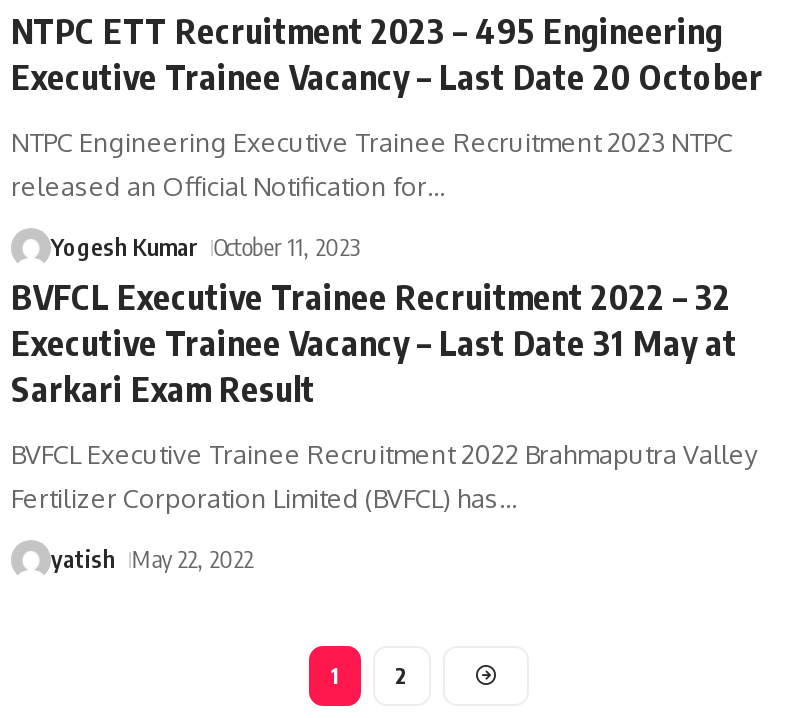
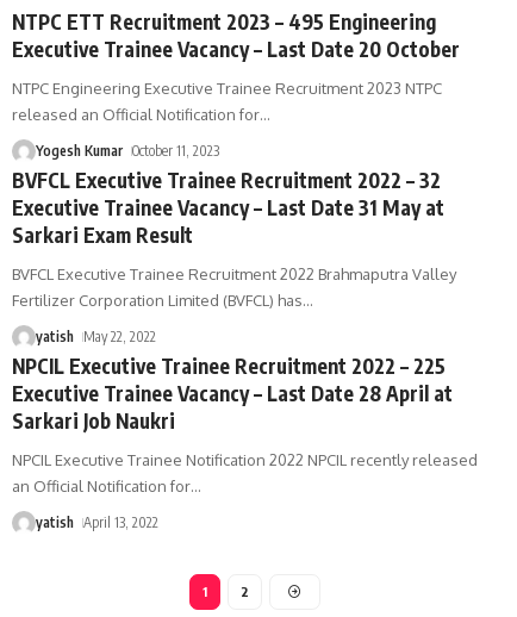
none -> [12,353,478,532] NPCIL Executive Trainee Recruitment 2022 – 225 | Executive Trainee Vacancy – Last Date 28 April at | Sarkari Job Naukri | NPCIL Executive Trainee Notification 2022 NPCIL recently released | an Official Notification for… | yatish April 13, 2022

